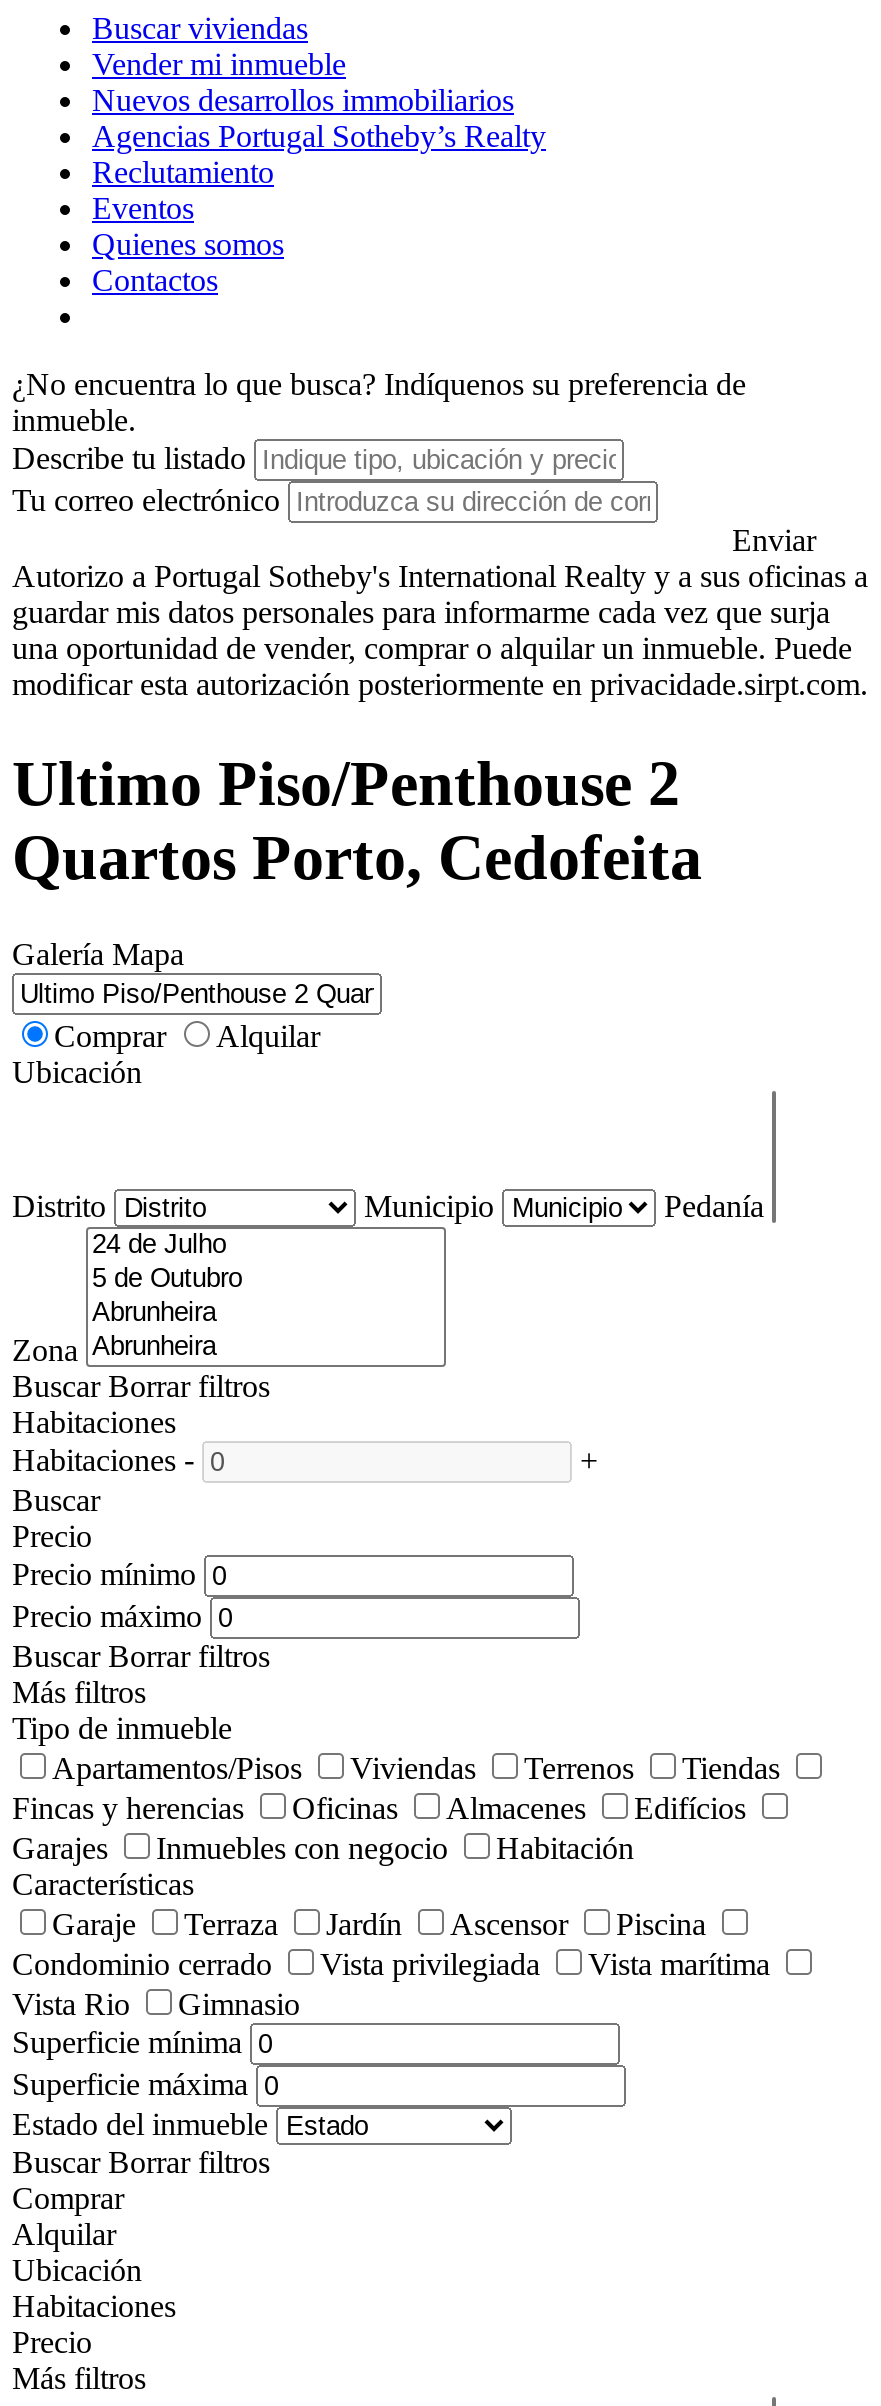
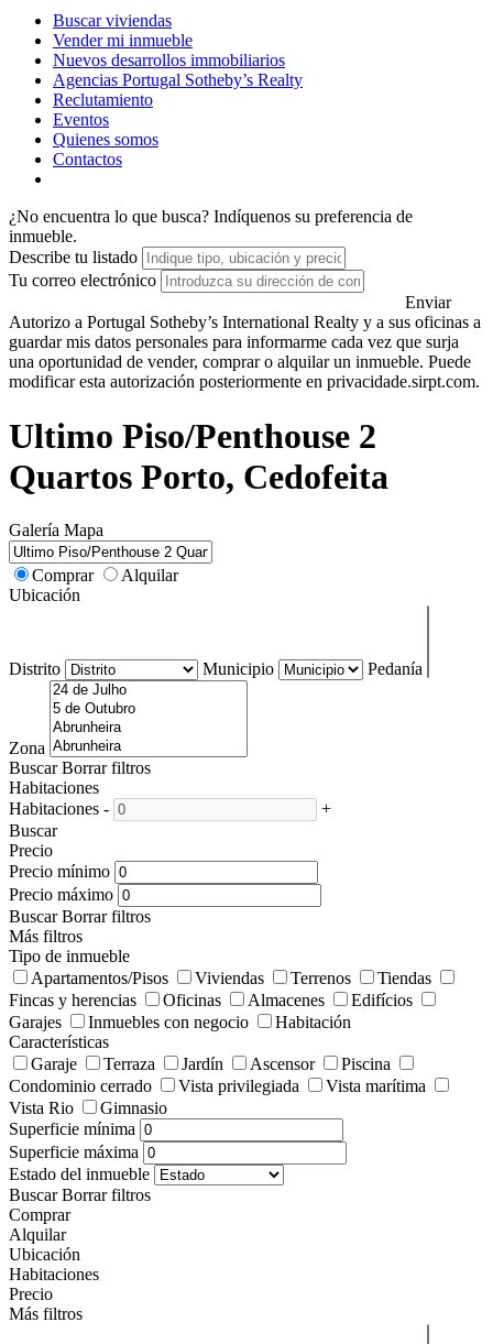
[12,560,868,594] Autorizo a Portugal Sotheby's International Realty y a sus oficinas a -> [9,313,481,332] Autorizo a Portugal Sotheby’s International Realty y a sus oficinas a

